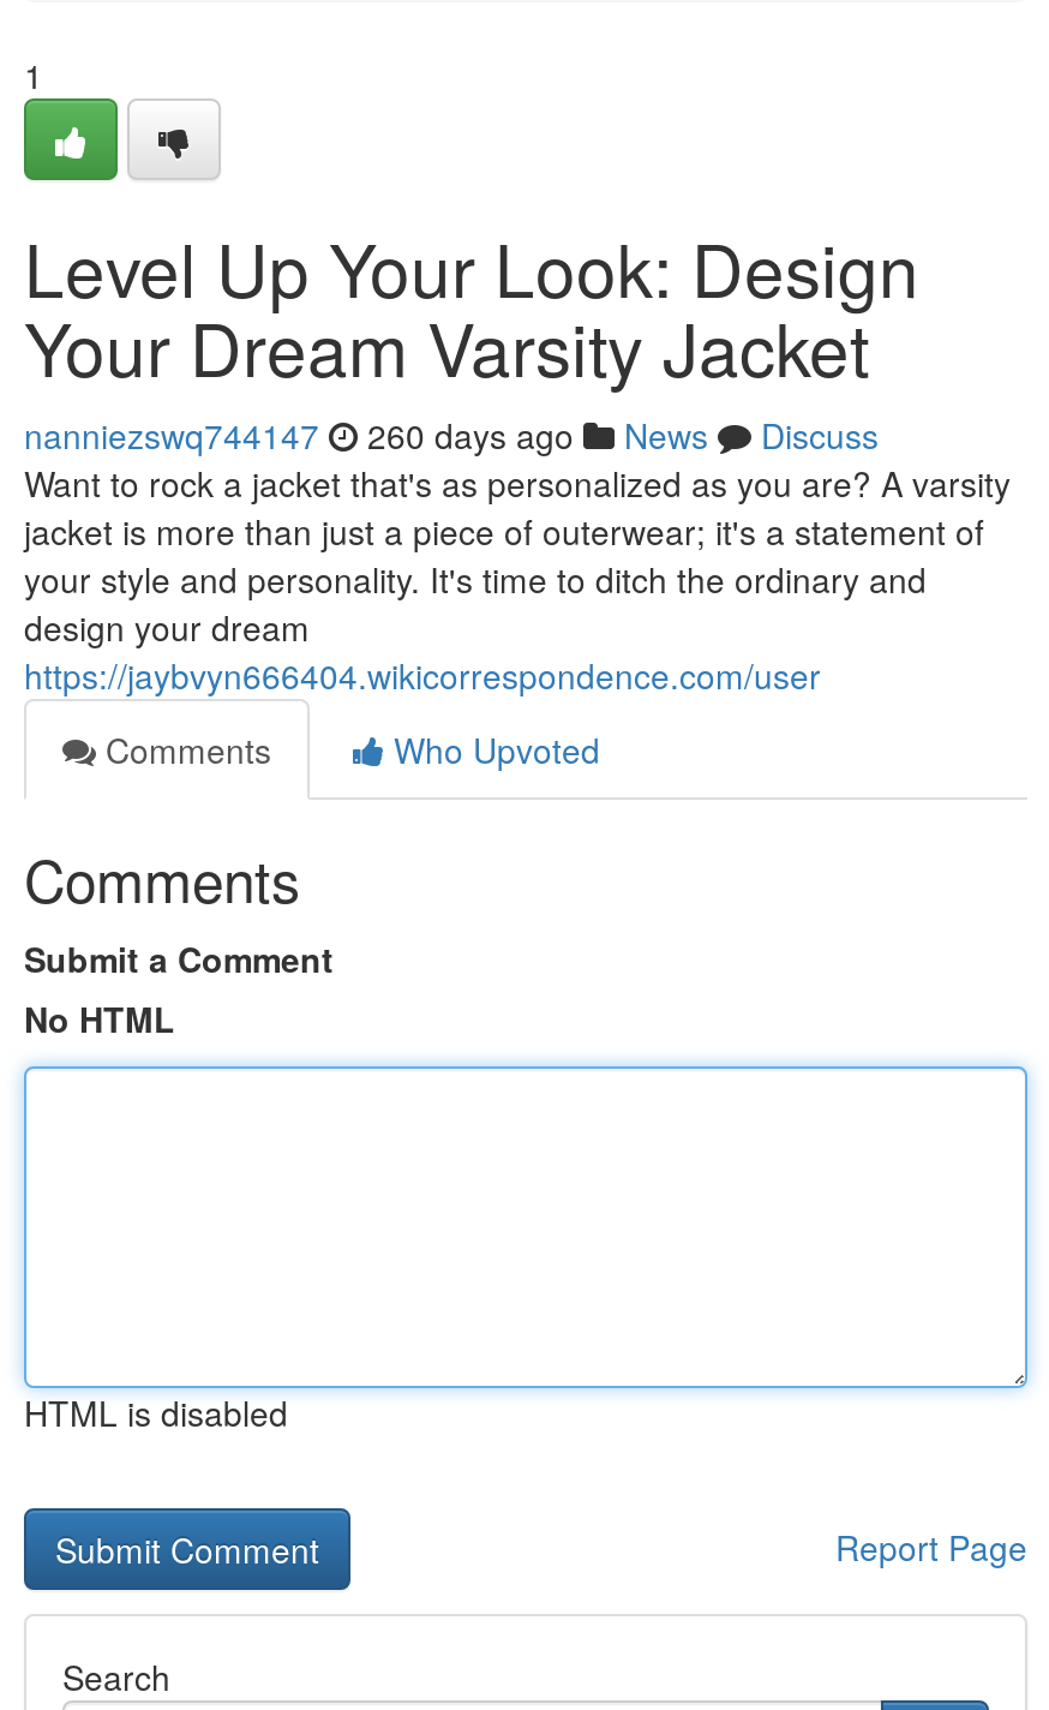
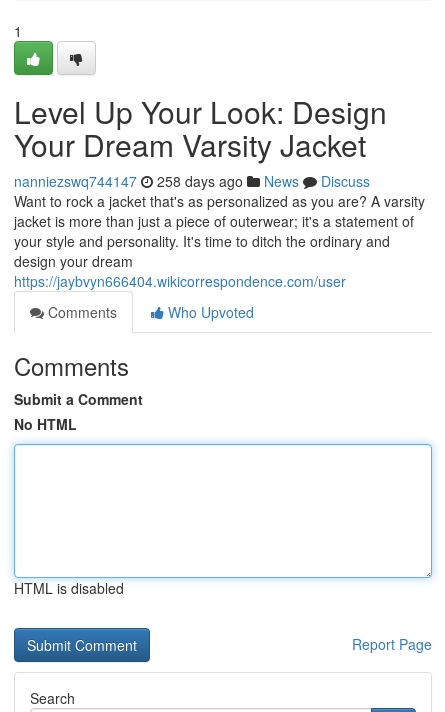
[24,411,879,459] nanniezswq744147 260 days ago News Discuss -> [14,171,370,191] nanniezswq744147 258 days ago News Discuss

